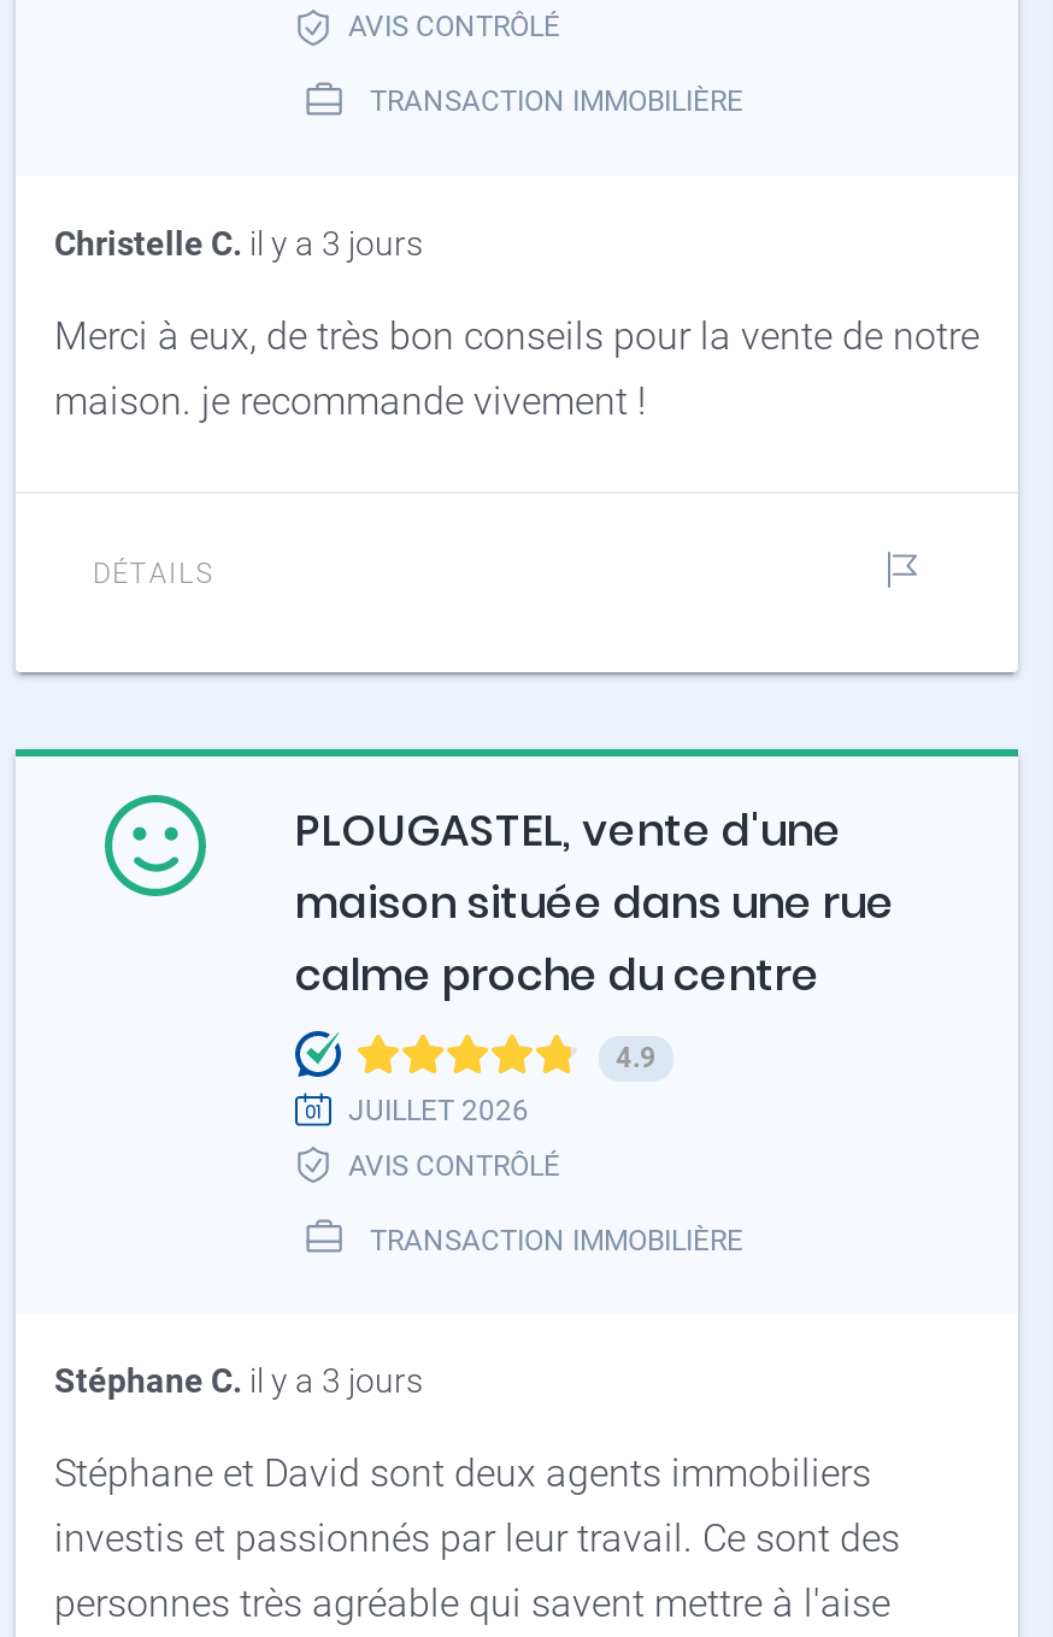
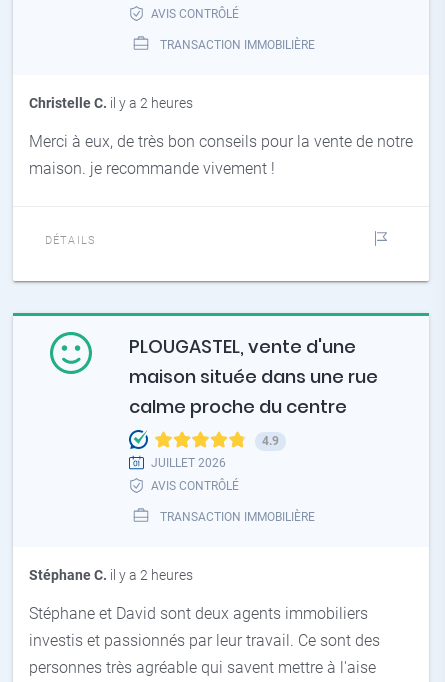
[54,223,423,262] Christelle C. il y a 3 jours -> [29,95,193,111] Christelle C. il y a 2 heures
[54,1362,423,1400] Stéphane C. il y a 3 jours -> [29,567,193,583] Stéphane C. il y a 2 heures

